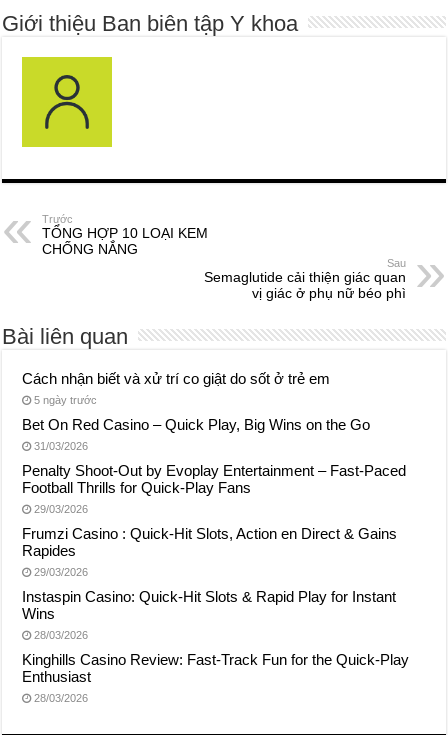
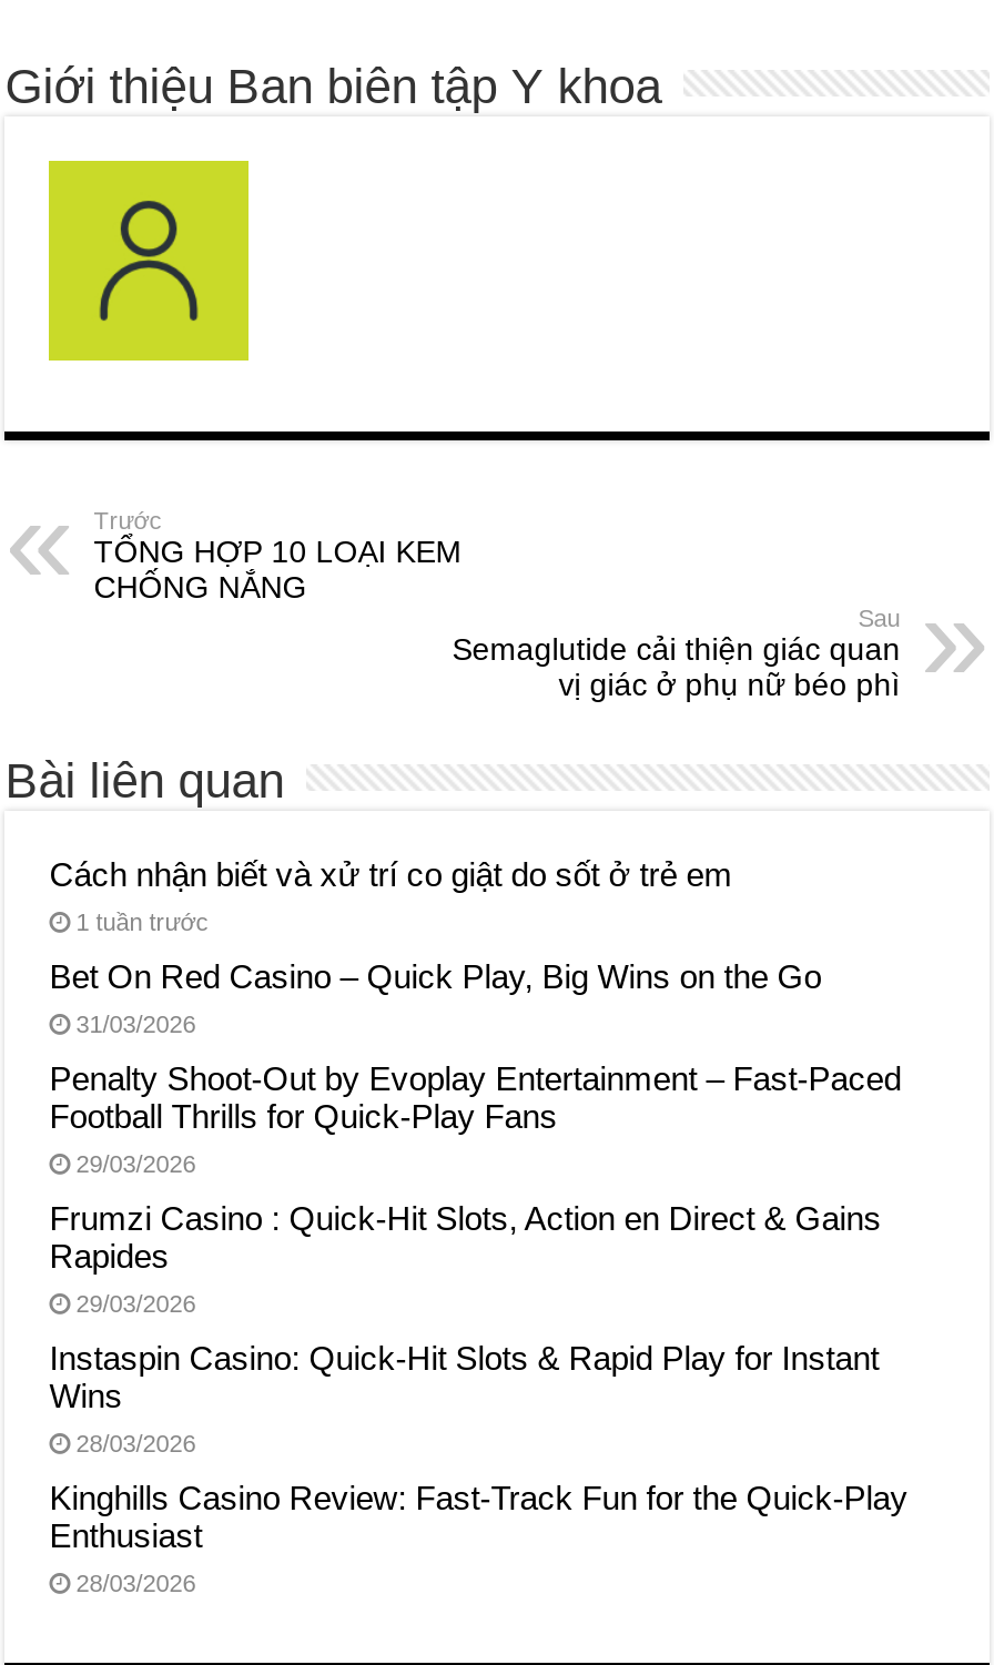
[34,394,97,406] 5 ngày trước -> [76,909,209,936] 1 tuần trước

